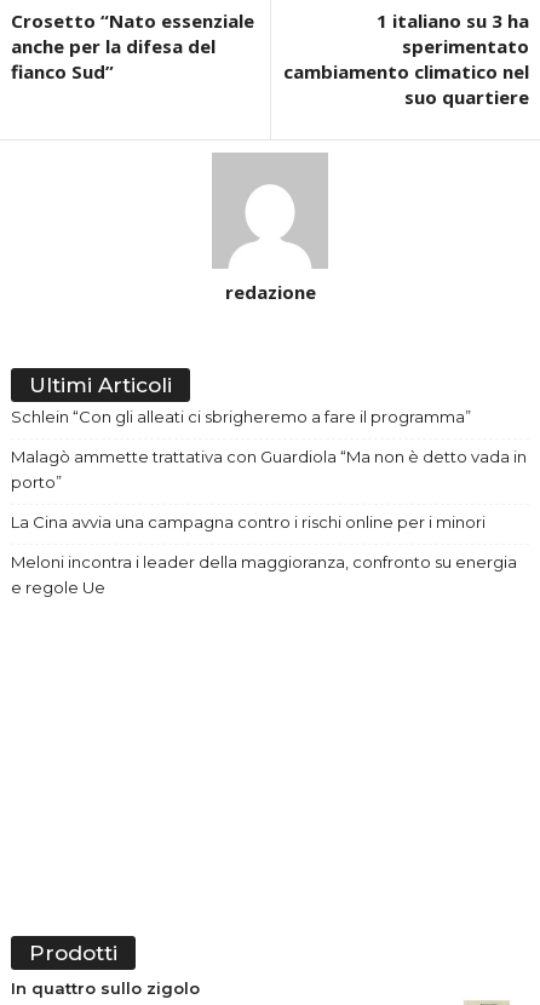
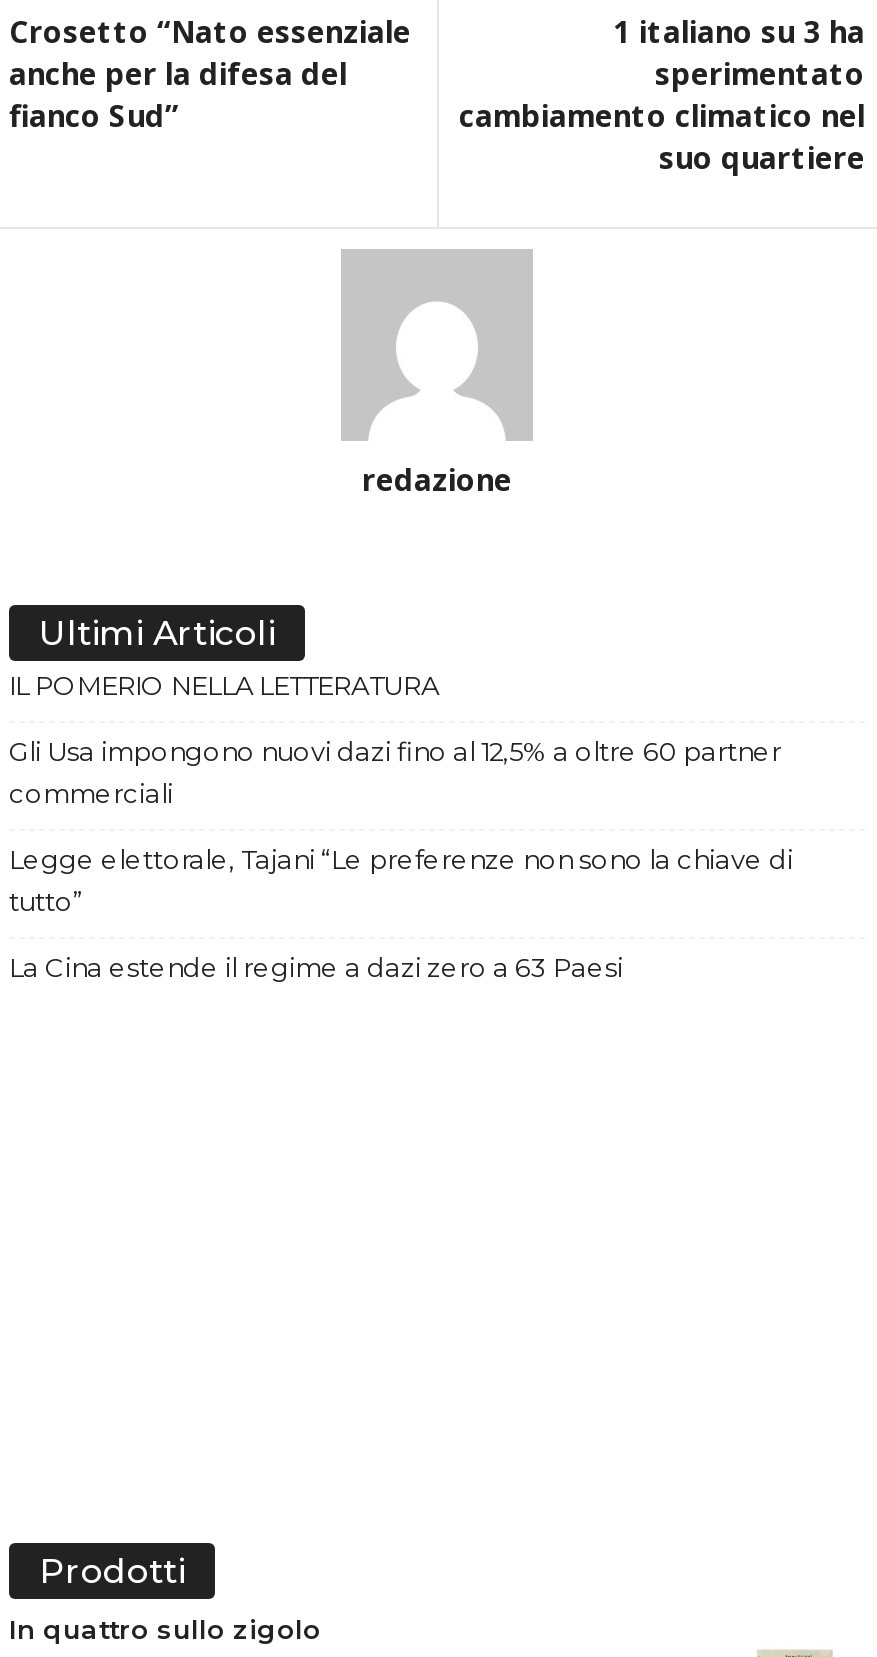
[11,406,471,426] Schlein “Con gli alleati ci sbrigheremo a fare il programma” -> [9,668,439,700] IL POMERIO NELLA LETTERATURA
[11,446,527,491] Malagò ammette trattativa con Guardiola “Ma non è detto vada in | porto” -> [9,734,781,808] Gli Usa impongono nuovi dazi fino al 12,5% a oltre 60 partner | commerciali
[11,512,486,531] La Cina avvia una campagna contro i rischi online per i minori -> [9,842,793,916] Legge elettorale, Tajani “Le preferenze non sono la chiave di | tutto”
[11,552,517,597] Meloni incontra i leader della maggioranza, confronto su energia | e regole Ue -> [9,950,623,982] La Cina estende il regime a dazi zero a 63 Paesi

